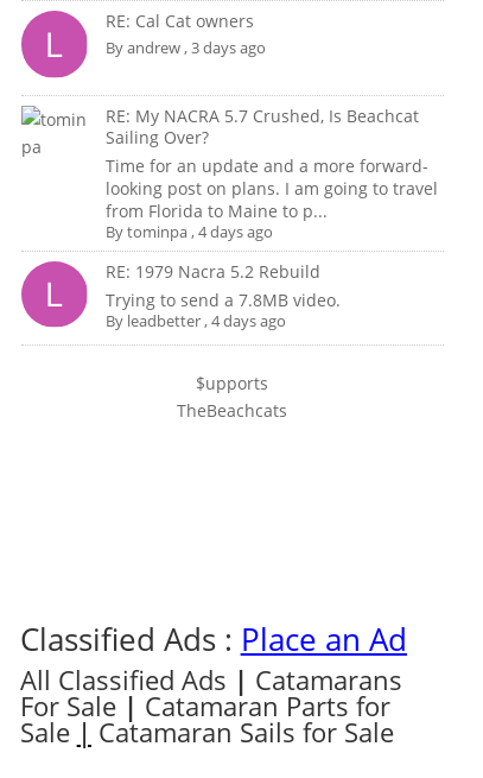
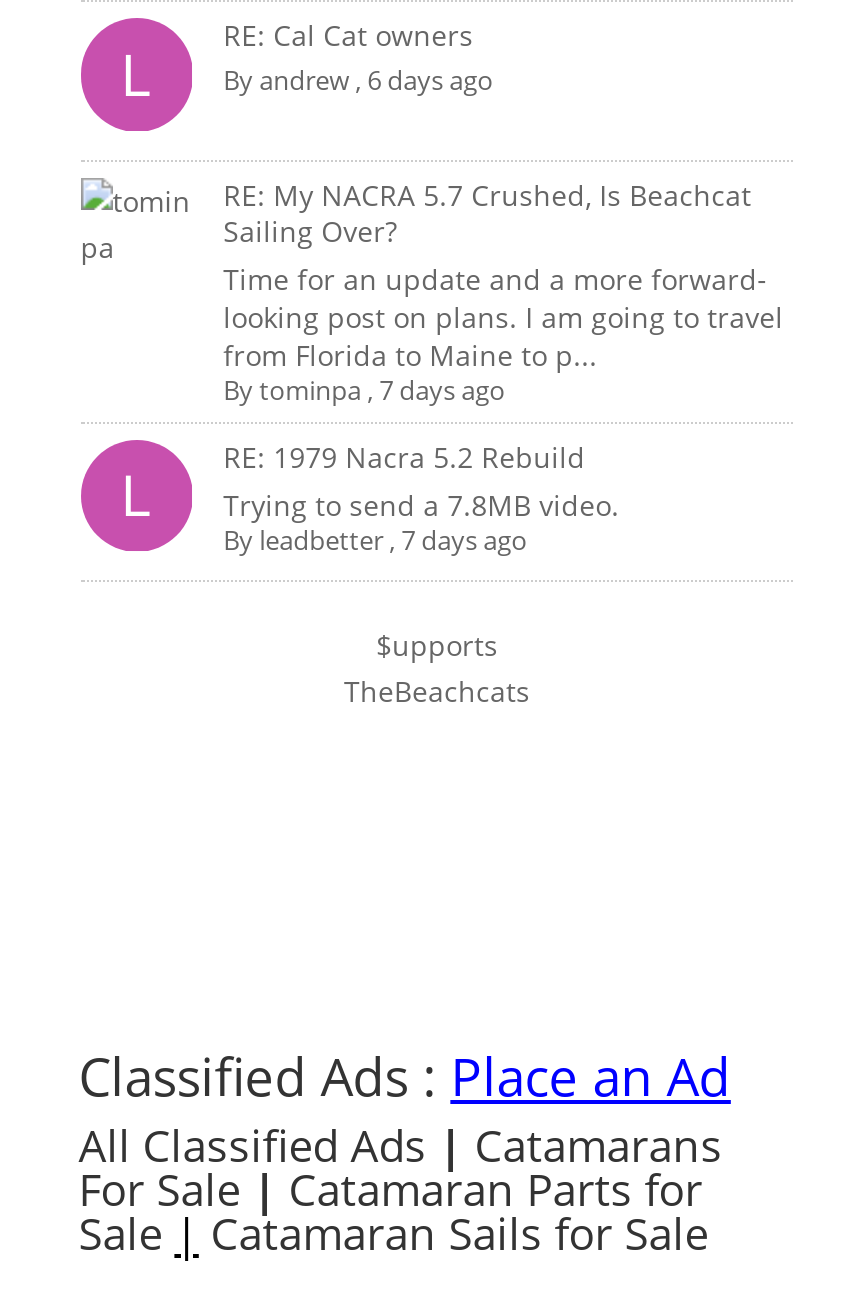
[106,37,266,58] By andrew, 3 days ago -> [223,62,493,98] By andrew, 6 days ago
[106,220,273,242] By tominpa, 4 days ago -> [223,371,505,407] By tominpa, 7 days ago
[106,310,286,331] Byleadbetter, 4 days ago -> [223,521,527,557] Byleadbetter, 7 days ago

